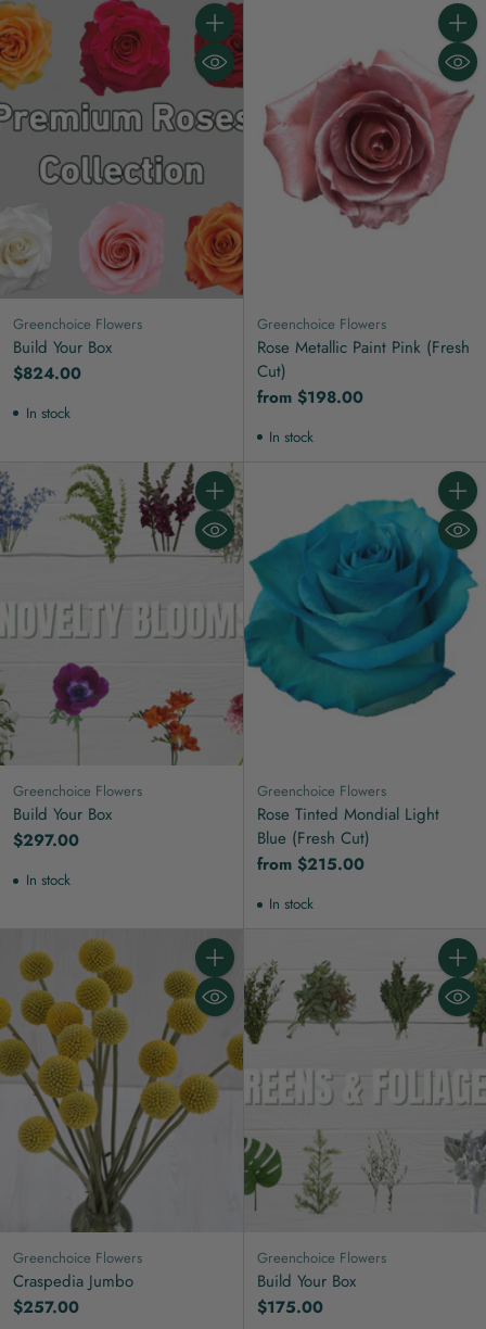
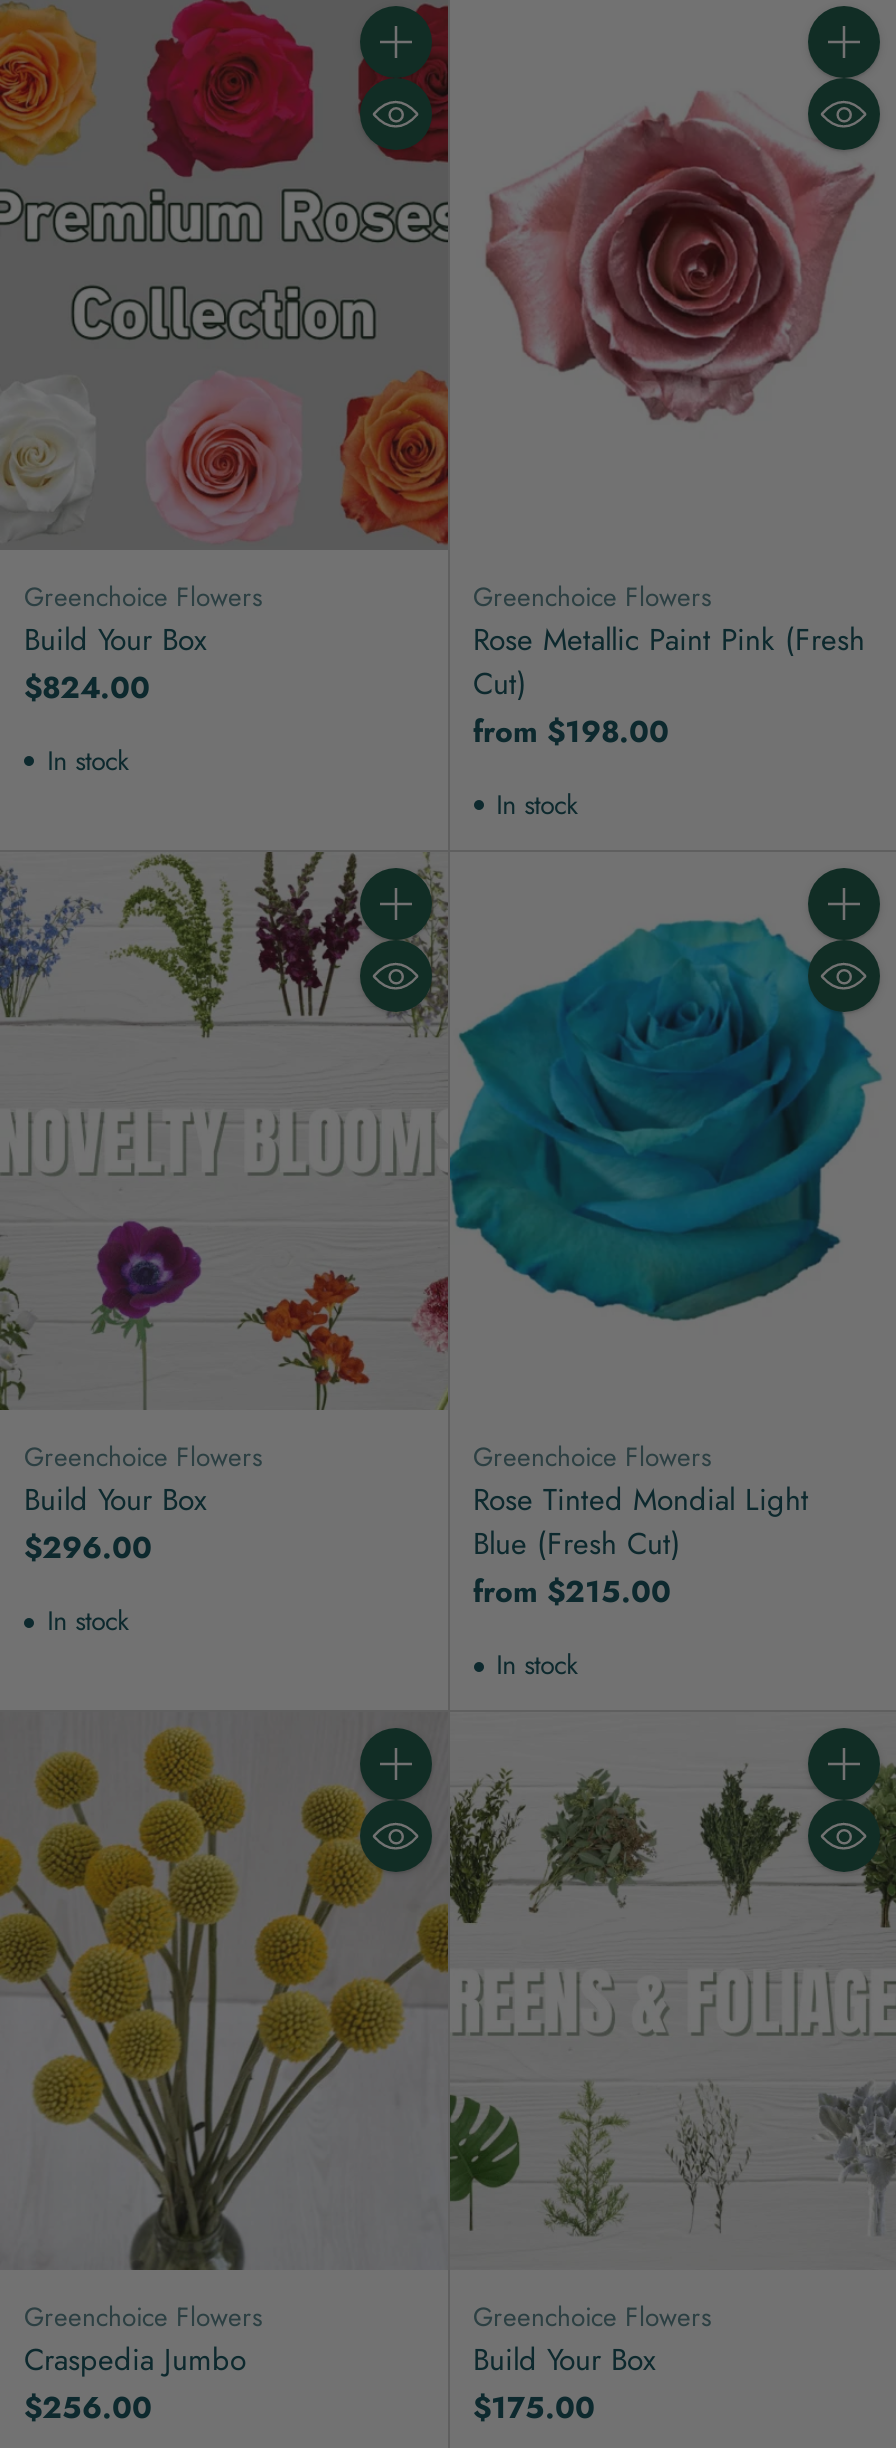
[13,828,79,852] $297.00 -> [24,1526,152,1570] $296.00
[13,1296,79,1319] $257.00 -> [24,2386,152,2430] $256.00

